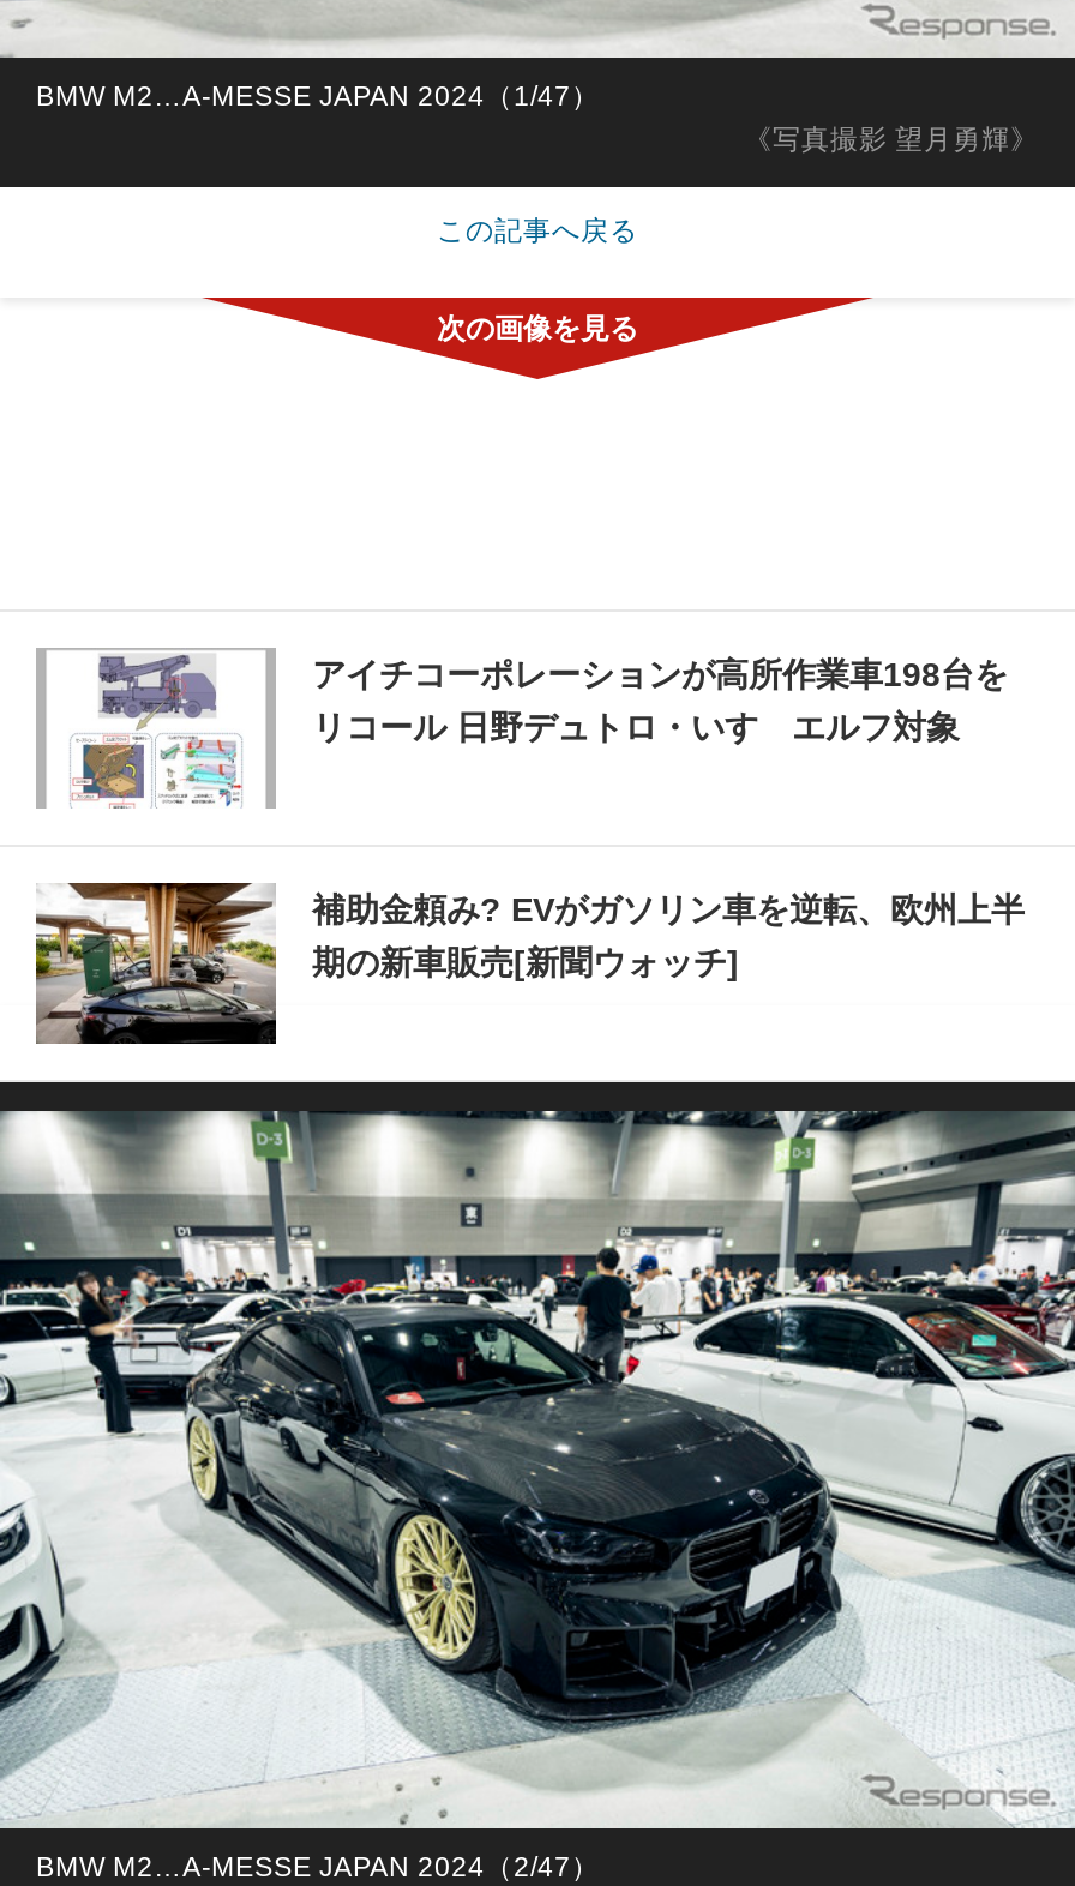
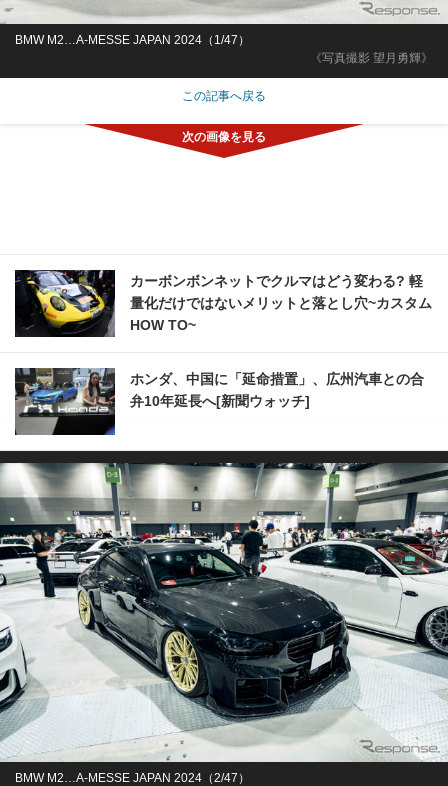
[38,648,1008,809] [image] | アイチコーポレーションが高所作業車198台を | リコール 日野デュトロ・いすゞエルフ対象 -> [15,269,432,338] [image] | カーボンボンネットでクルマはどう変わる? 軽 | 量化だけではないメリットと落とし穴~カスタム | HOW TO~
[34,881,1025,1046] [image] | 補助金頼み? EVがガソリン車を逆転、欧州上半 | 期の新車販売[新聞ウォッチ] -> [14,367,424,436] [image] | ホンダ、中国に「延命措置」、広州汽車との合 | 弁10年延長へ[新聞ウォッチ]

